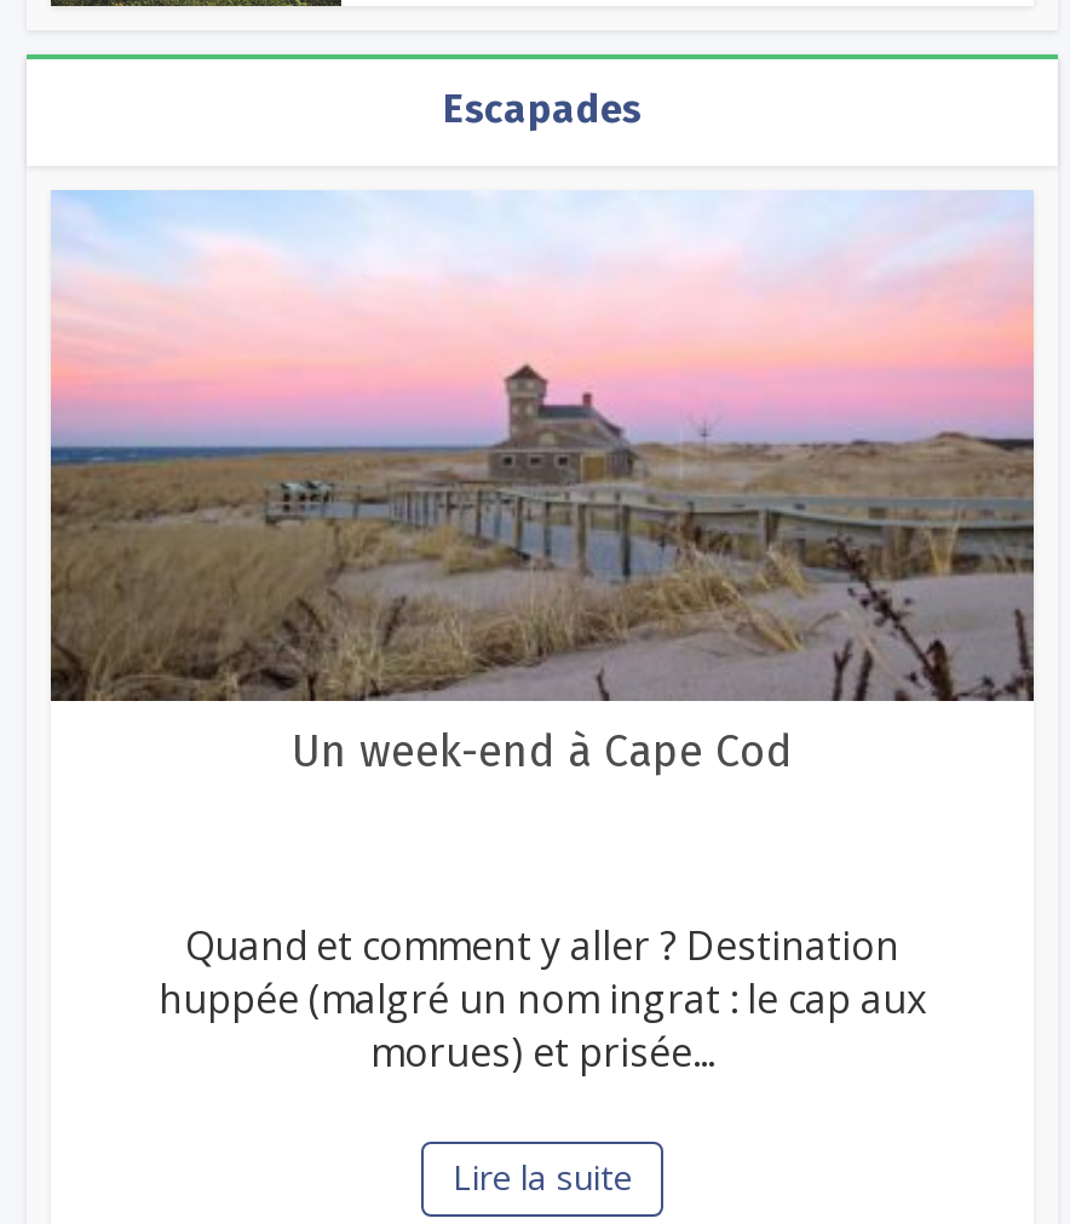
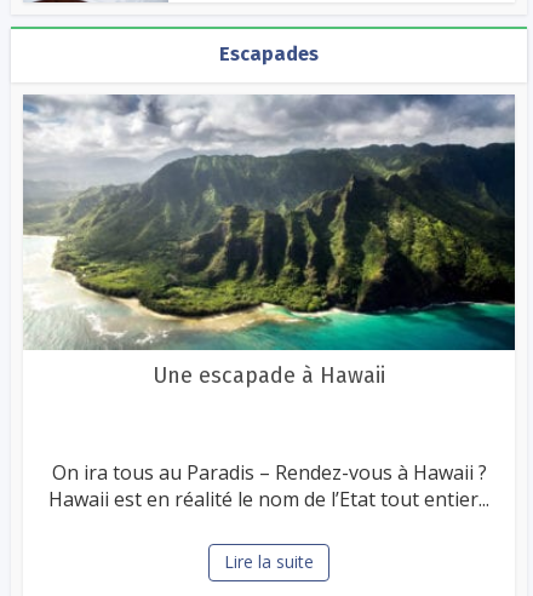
[48,189,1036,778] [image] | Un week-end à Cape Cod -> [23,93,516,389] [image] | Une escapade à Hawaii
[159,918,926,1078] Quand et comment y aller ? Destination | huppée (malgré un nom ingrat : le cap aux | morues) et prisée... -> [48,459,489,513] On ira tous au Paradis – Rendez-vous à Hawaii ? | Hawaii est en réalité le nom de l’Etat tout entier...

